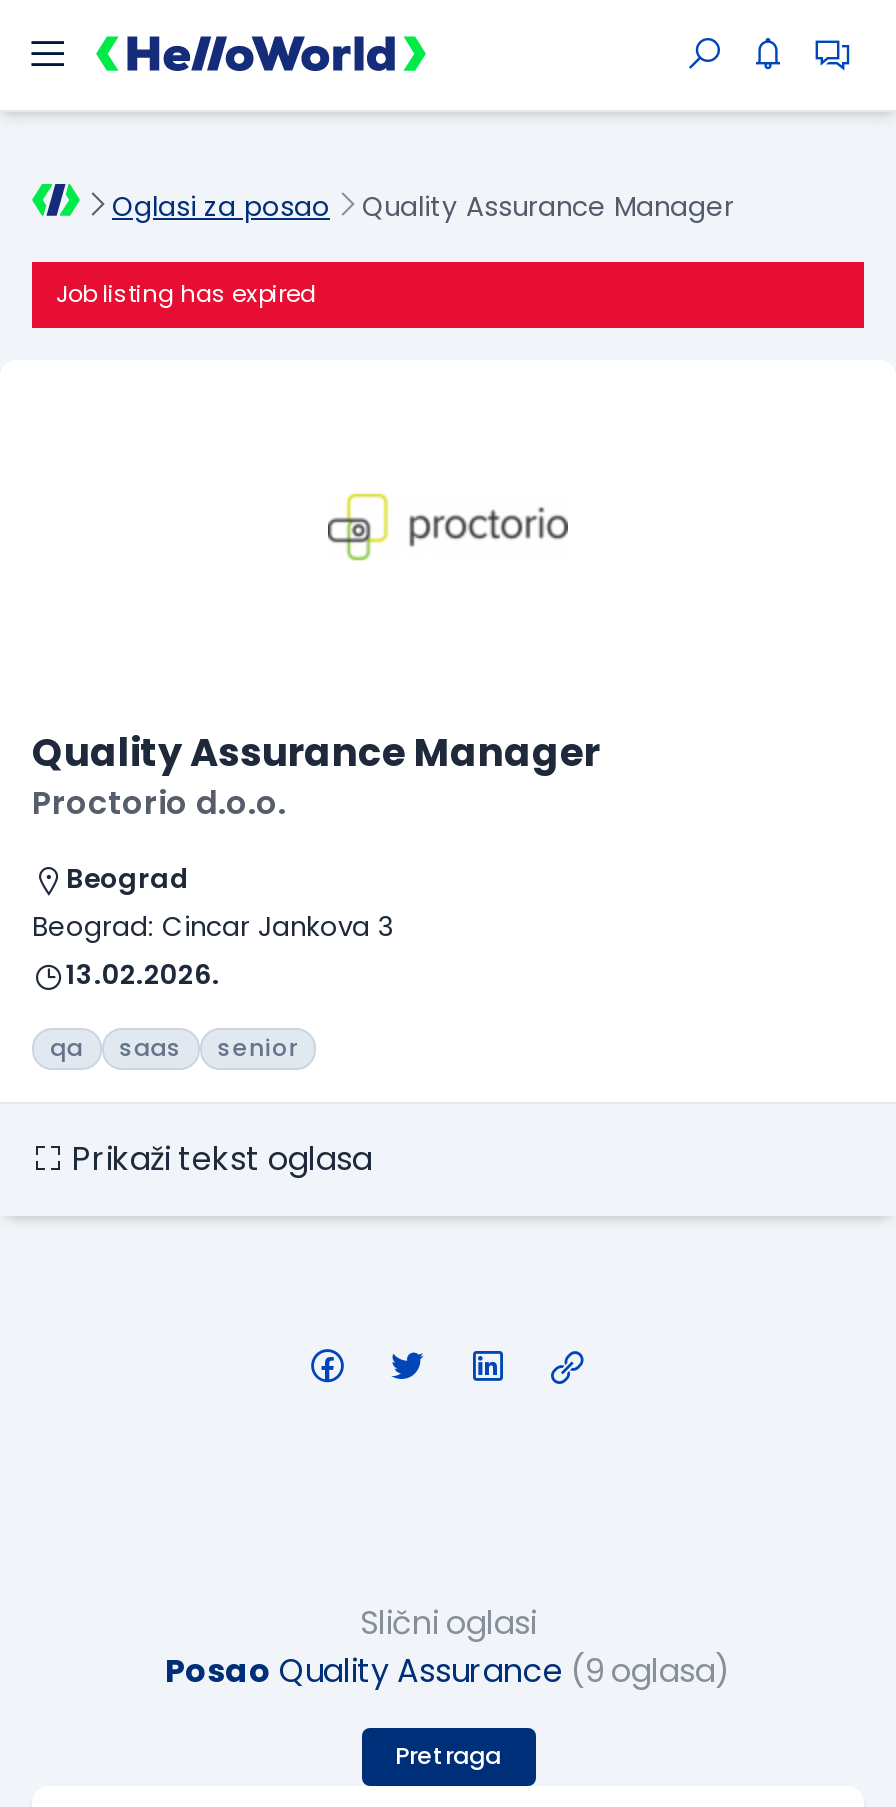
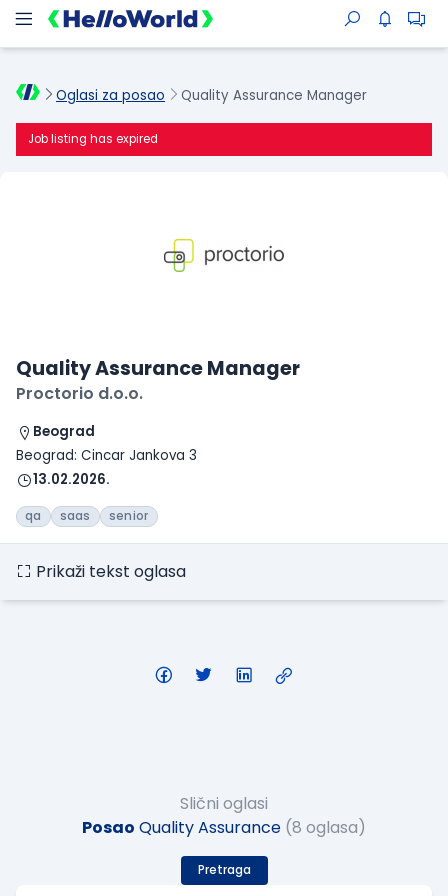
[165,1648,731,1694] Posao Quality Assurance (9 oglasa) -> [82,816,366,839] Posao Quality Assurance (8 oglasa)

